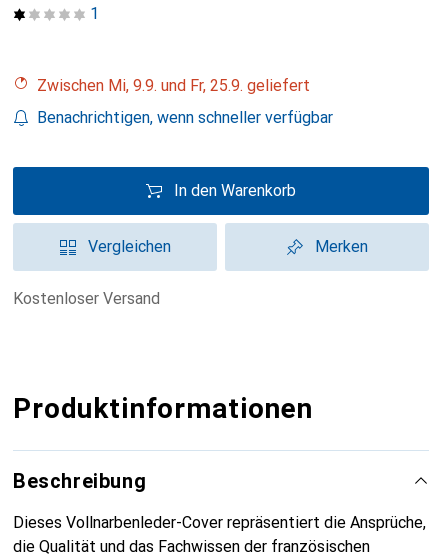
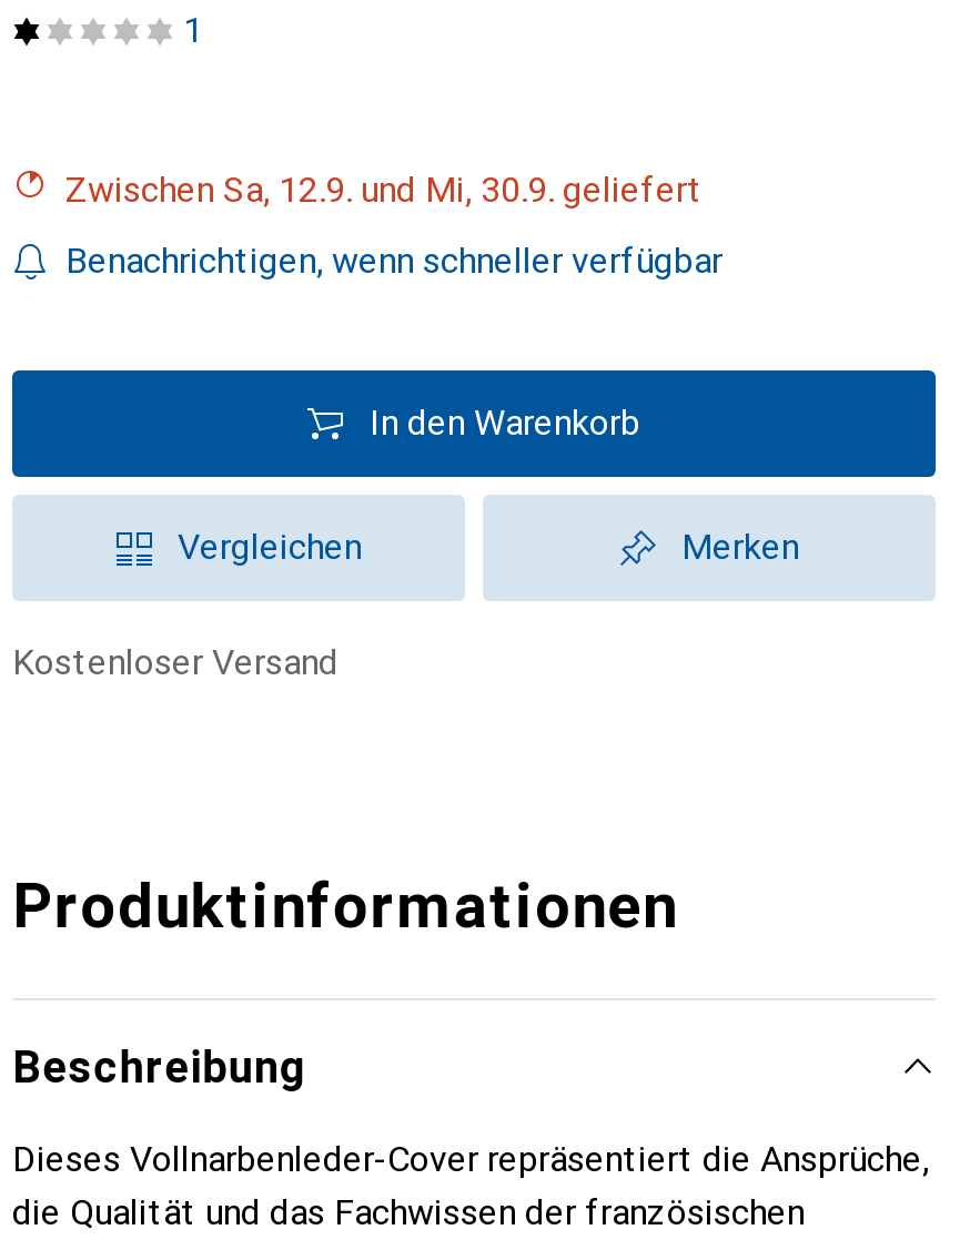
[47,76,310,95] Zwischen Mi, 9.9. und Fr, 25.9. geliefert -> [88,169,703,211] Zwischen Sa, 12.9. und Mi, 30.9. geliefert

